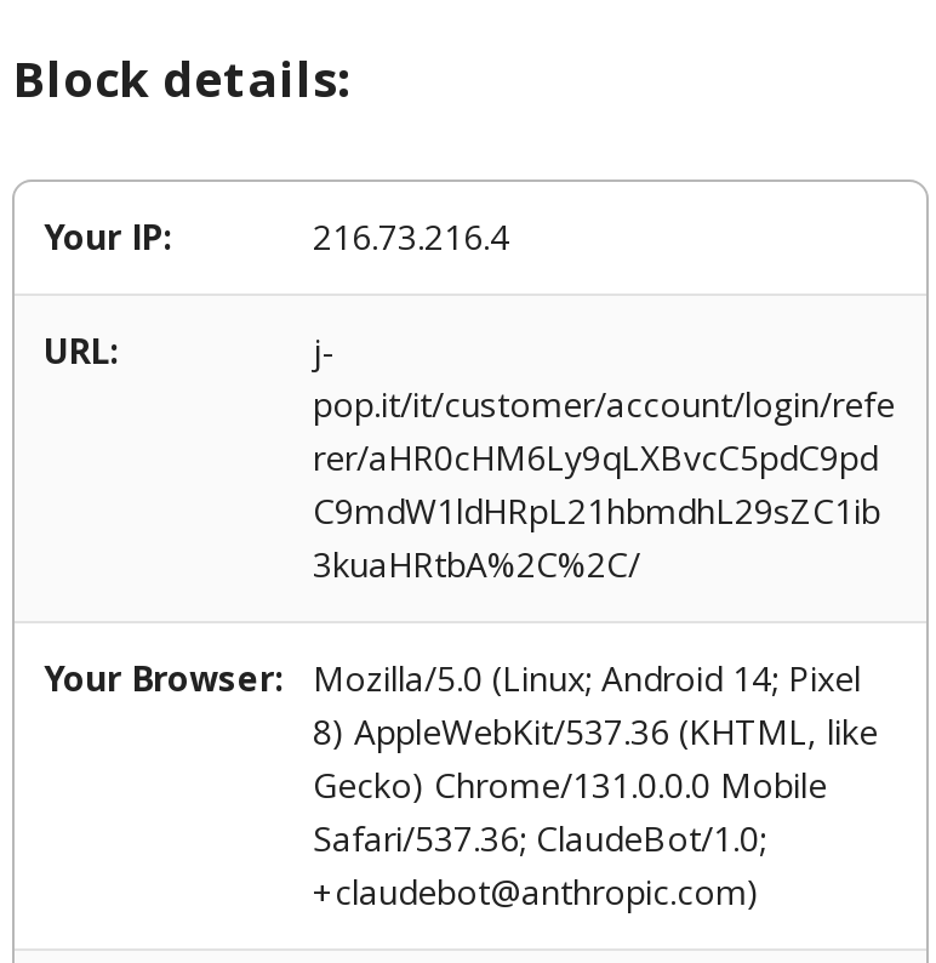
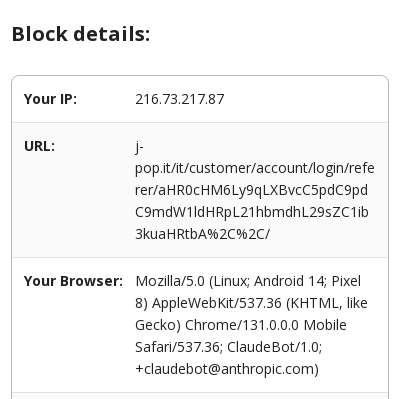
[313,213,509,260] 216.73.216.4 -> [135,89,224,108] 216.73.217.87

